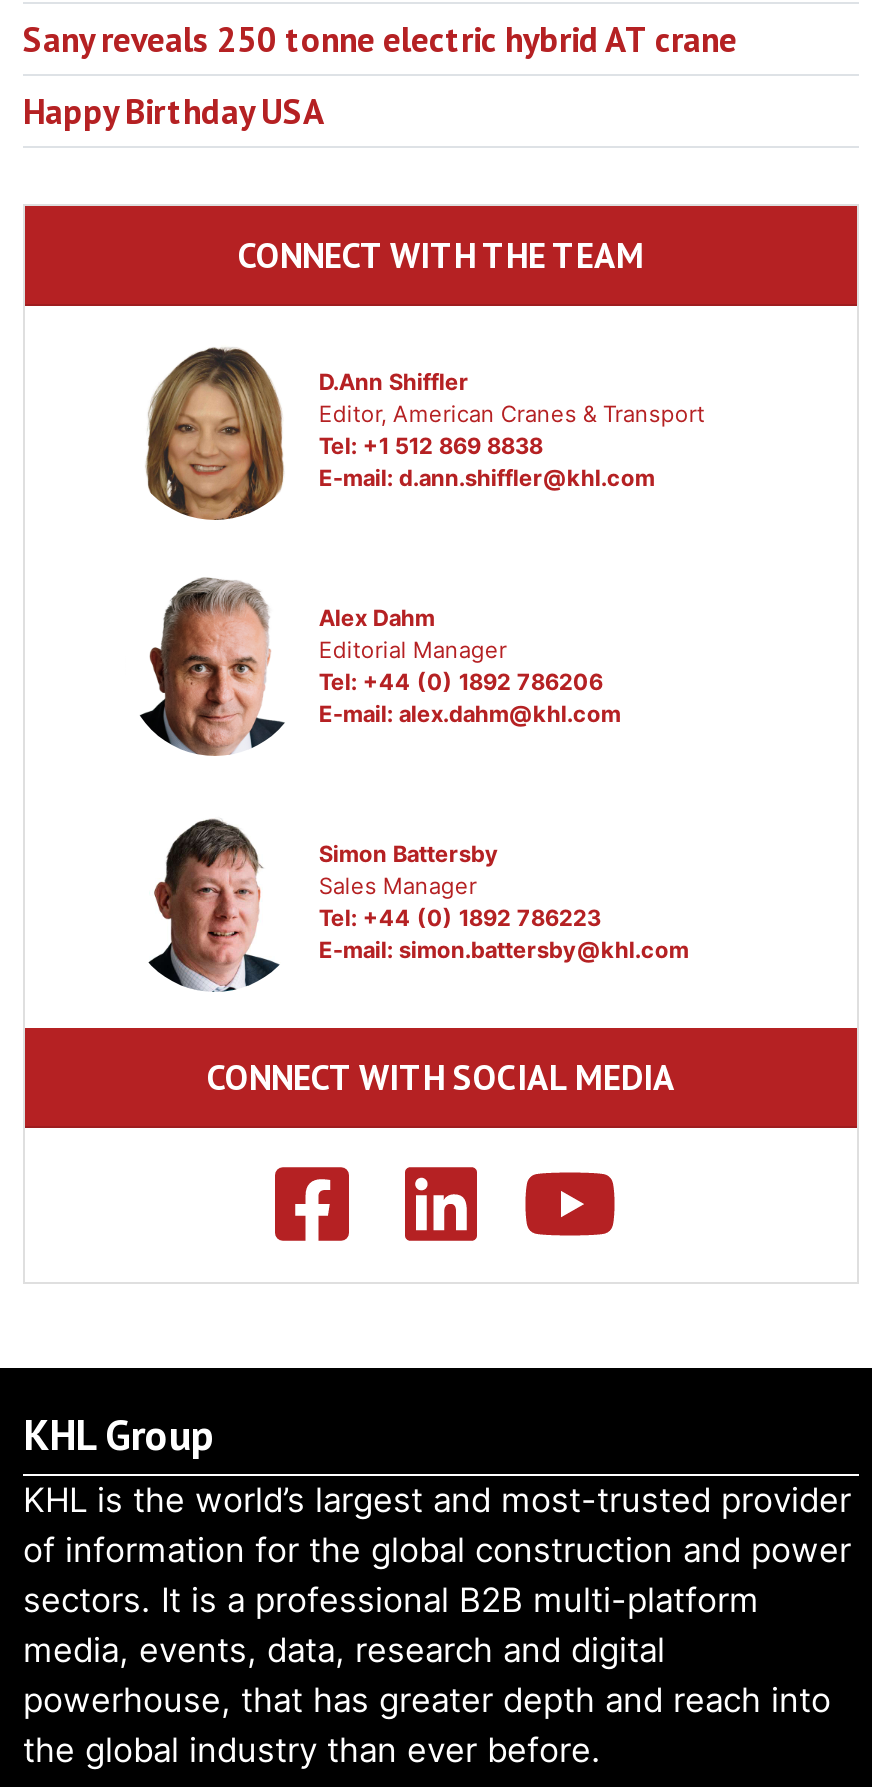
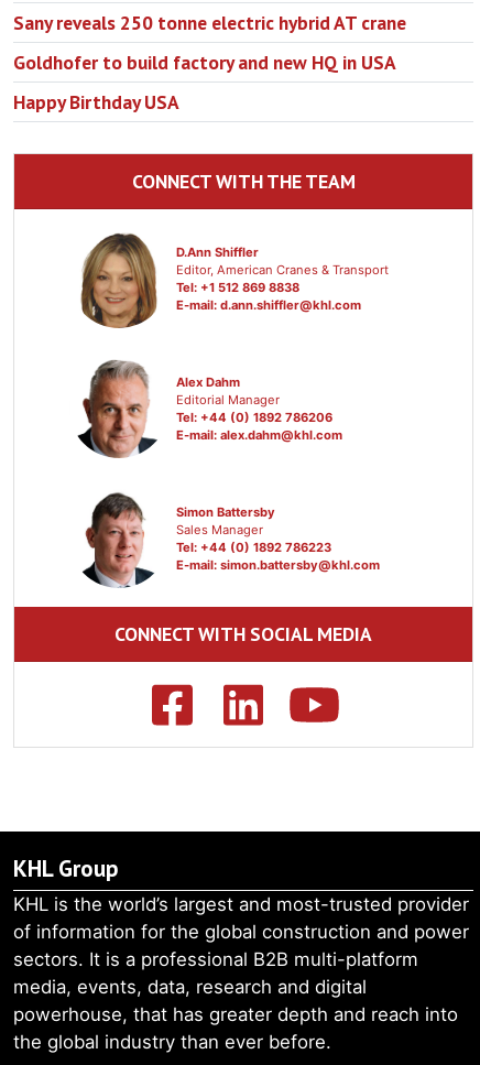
none -> [13,50,396,75] Goldhofer to build factory and new HQ in USA

